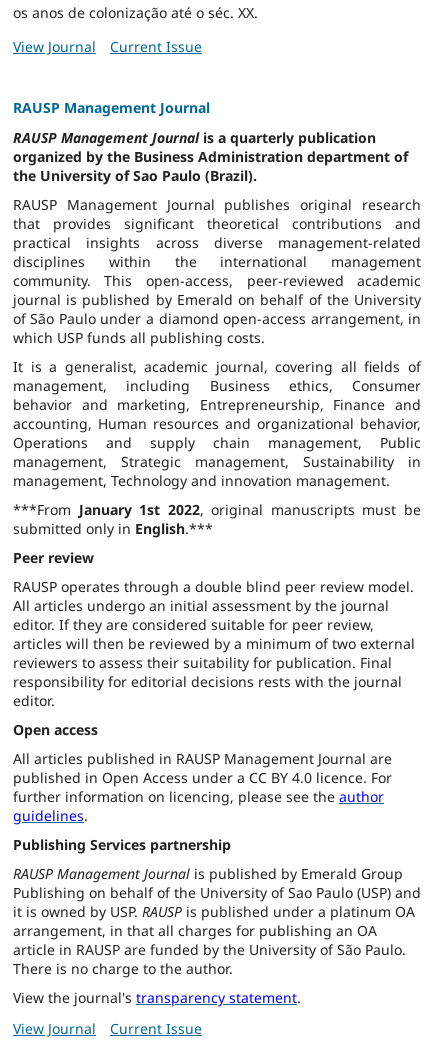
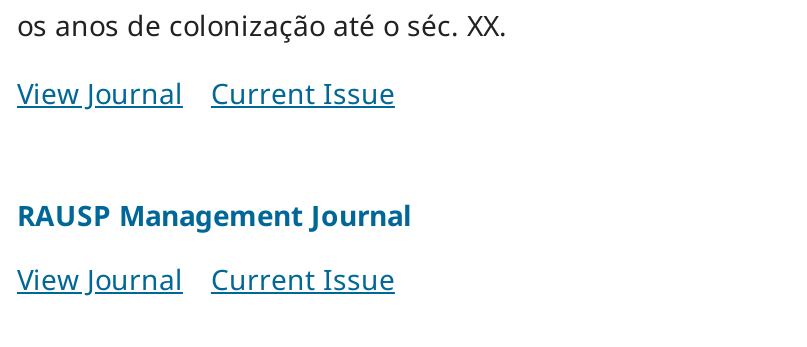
[13,128,421,1007] RAUSP Management Journal is a quarterly publication | organized by the Business Administration department of | the University of Sao Paulo (Brazil). | RAUSP Management Journal publishes original research | that provides significant theoretical contributions and | practical insights across diverse management-related | disciplines within the international management | community. This open-access, peer-reviewed academic | journal is published by Emerald on behalf of the University | of São Paulo under a diamond open-access arrangement, in | which USP funds all publishing costs. | It is a generalist, academic journal, covering all fields of | management, including Business ethics, Consumer | behavior and marketing, Entrepreneurship, Finance and | accounting, Human resources and organizational behavior, | Operations and supply chain management, Public | management, Strategic management, Sustainability in | management, Technology and innovation management. | ***From January 1st 2022, original manuscripts must be | submitted only in English.*** | Peer review | RAUSP operates through a double blind peer review model. | All articles undergo an initial assessment by the journal | editor. If they are considered suitable for peer review, | articles will then be reviewed by a minimum of two external | reviewers to assess their suitability for publication. Final | responsibility for editorial decisions rests with the journal | editor. | Open access | All articles published in RAUSP Management Journal are | published in Open Access under a CC BY 4.0 licence. For | further information on licencing, please see the author | guidelines. | Publishing Services partnership | RAUSP Management Journal is published by Emerald Group | Publishing on behalf of the University of Sao Paulo (USP) and | it is owned by USP. RAUSP is published under a platinum OA | arrangement, in that all charges for publishing an OA | article in RAUSP are funded by the University of São Paulo. | There is no charge to the author. | View the journal's transparency statement. -> none

